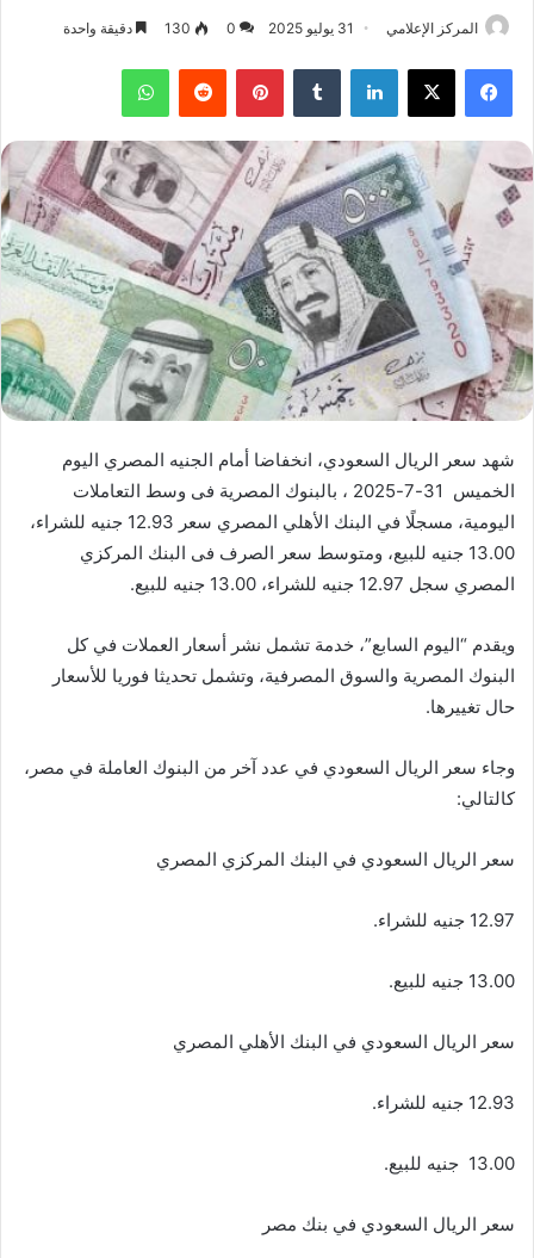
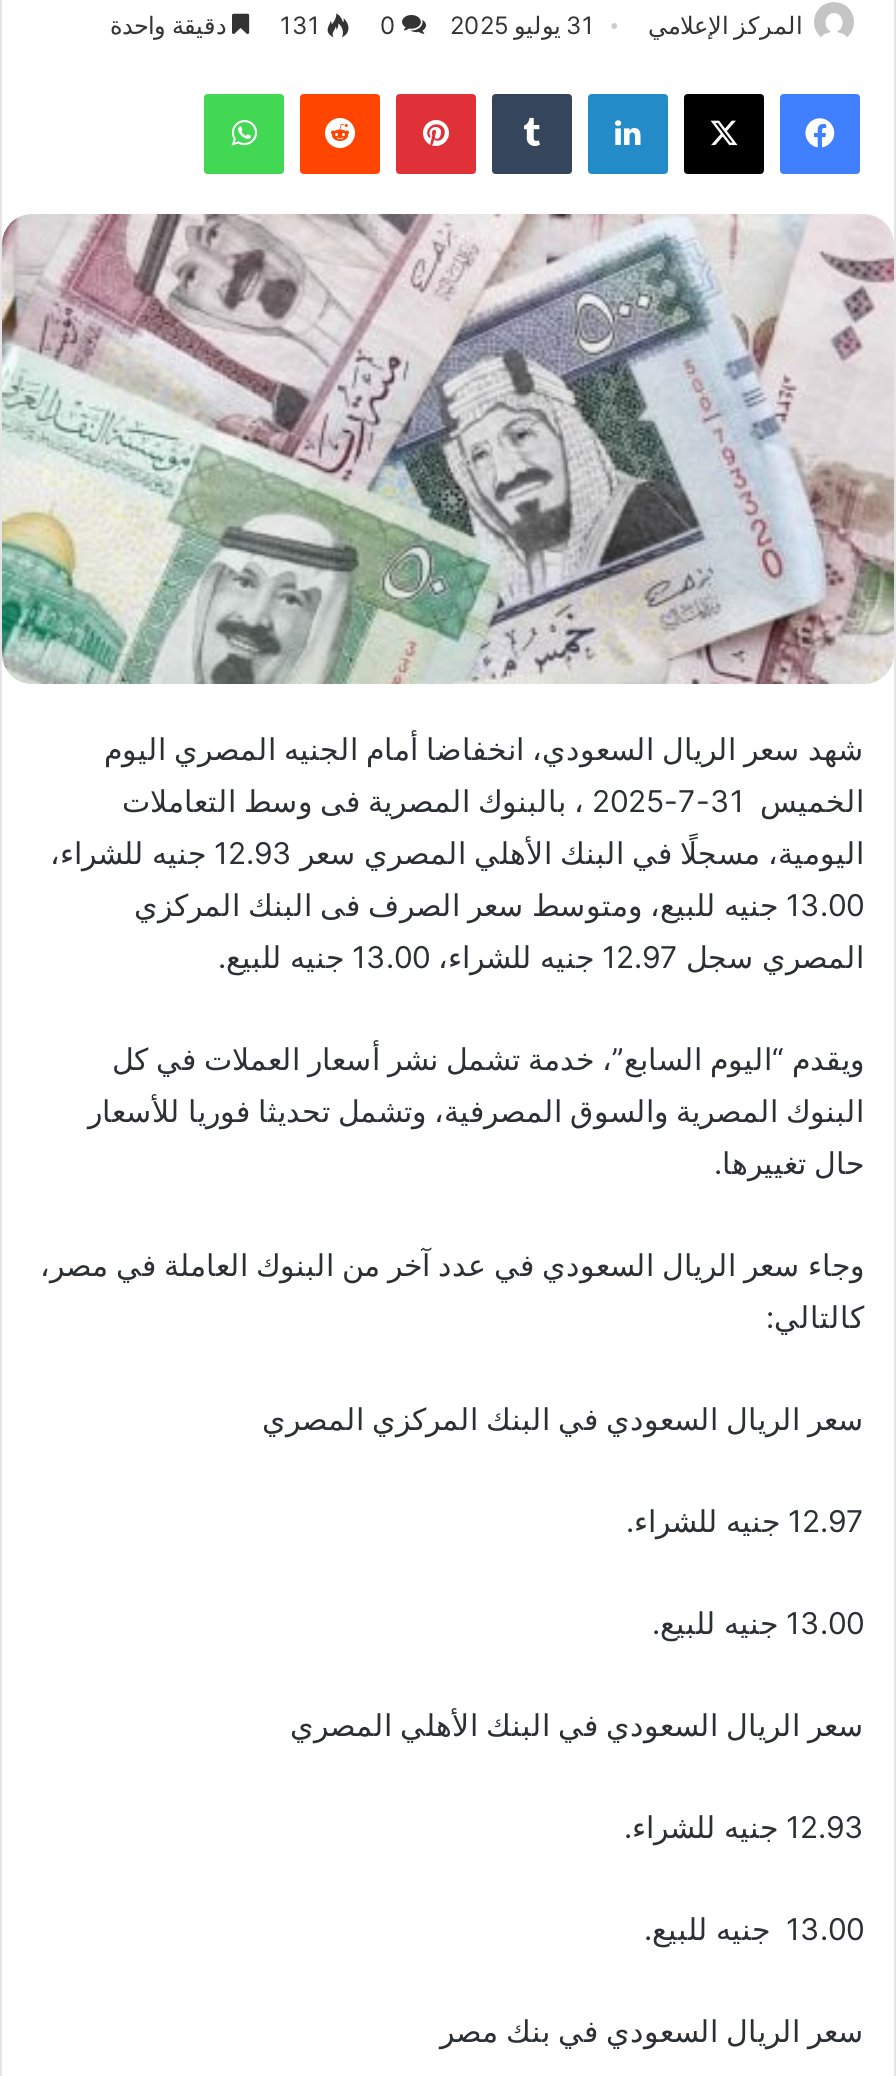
[63,19,236,37] 0 130 دقيقة واحدة -> [110,10,396,40] 0 131 دقيقة واحدة

